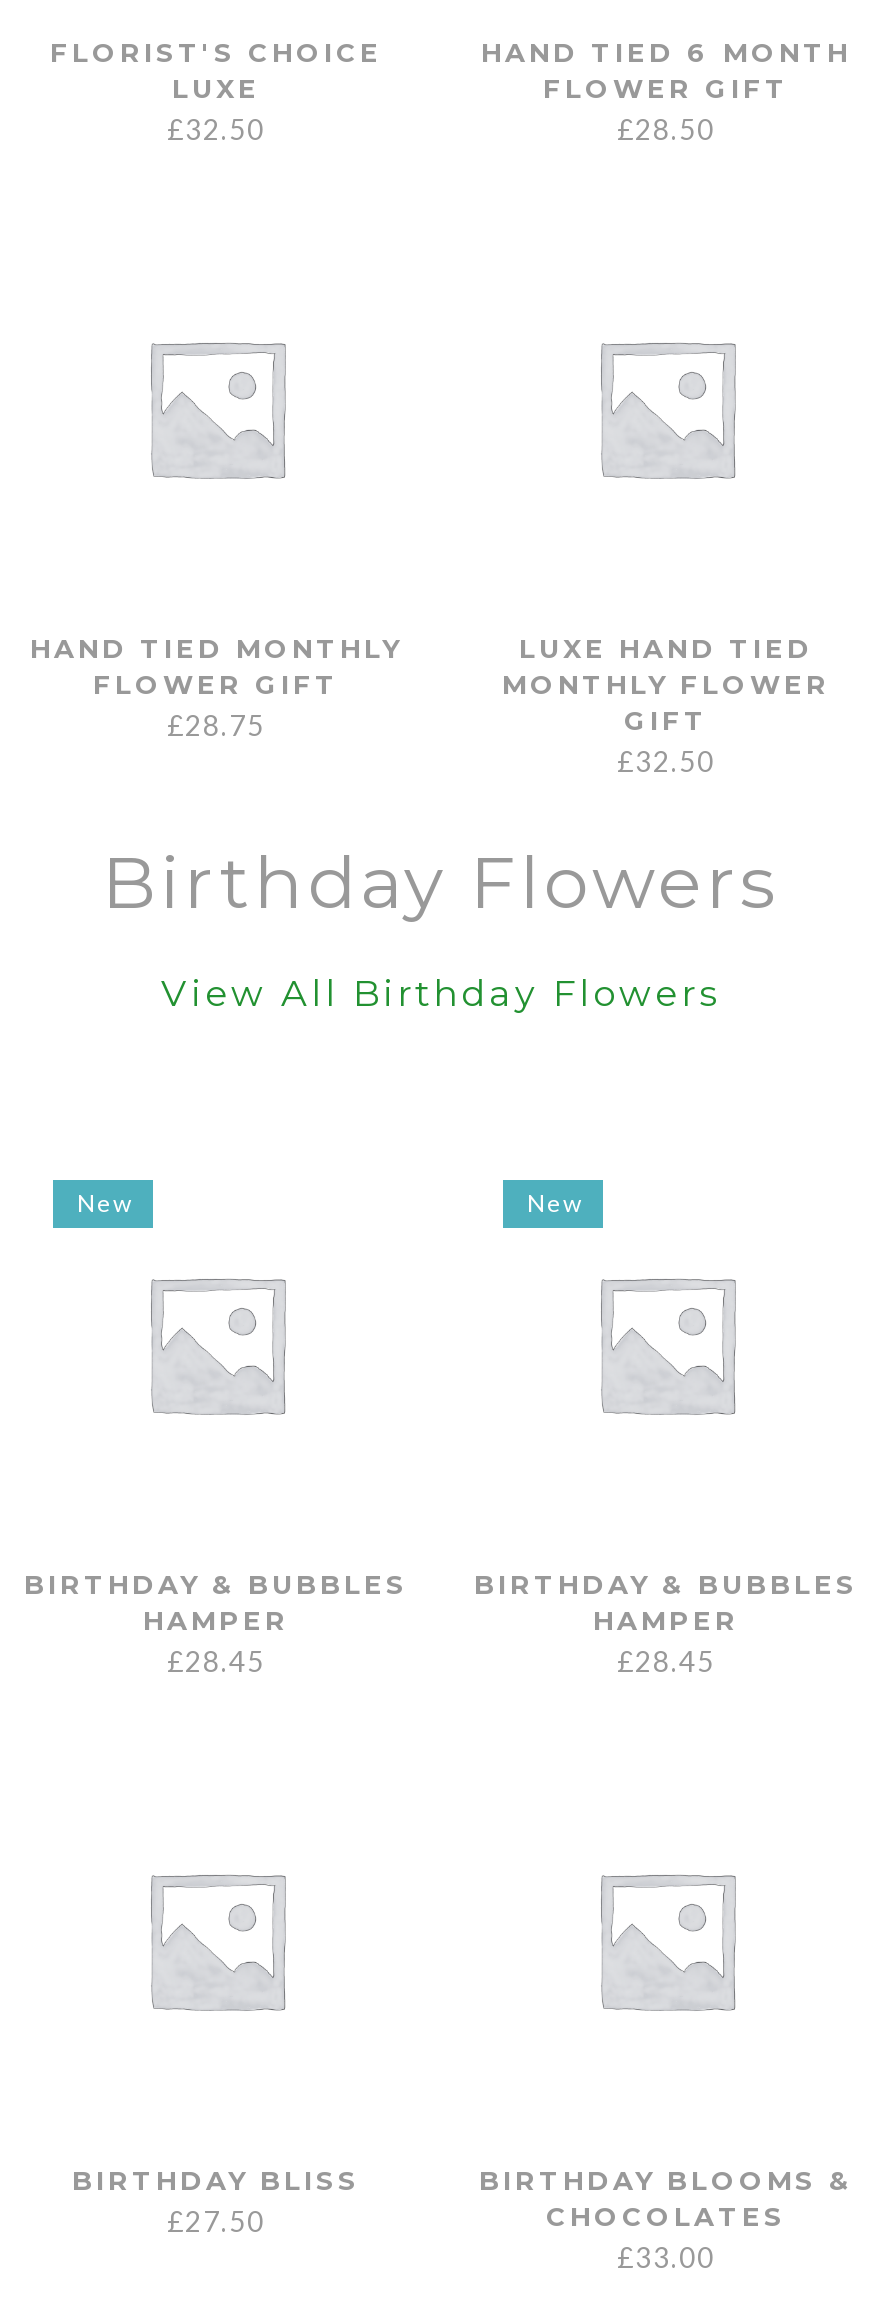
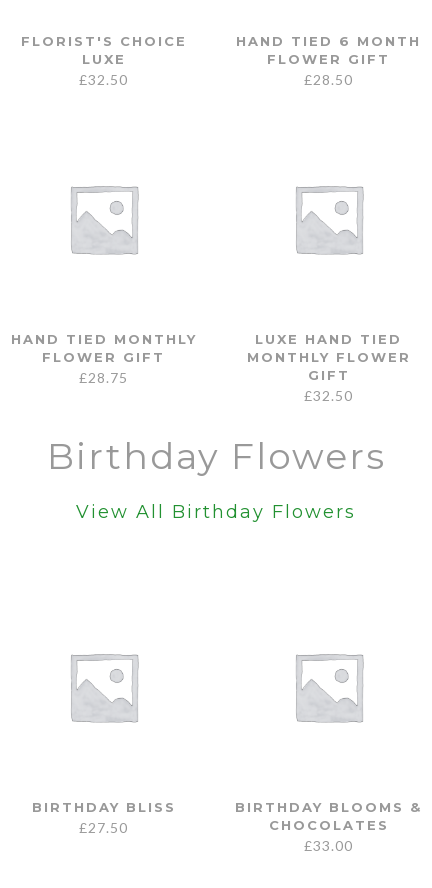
[77,1188,133,1218] New -> none
[527,1188,583,1218] New -> none
[24,1568,408,1678] BIRTHDAY & BUBBLES | HAMPER | £28.45 -> none
[474,1568,858,1678] BIRTHDAY & BUBBLES | HAMPER | £28.45 -> none

